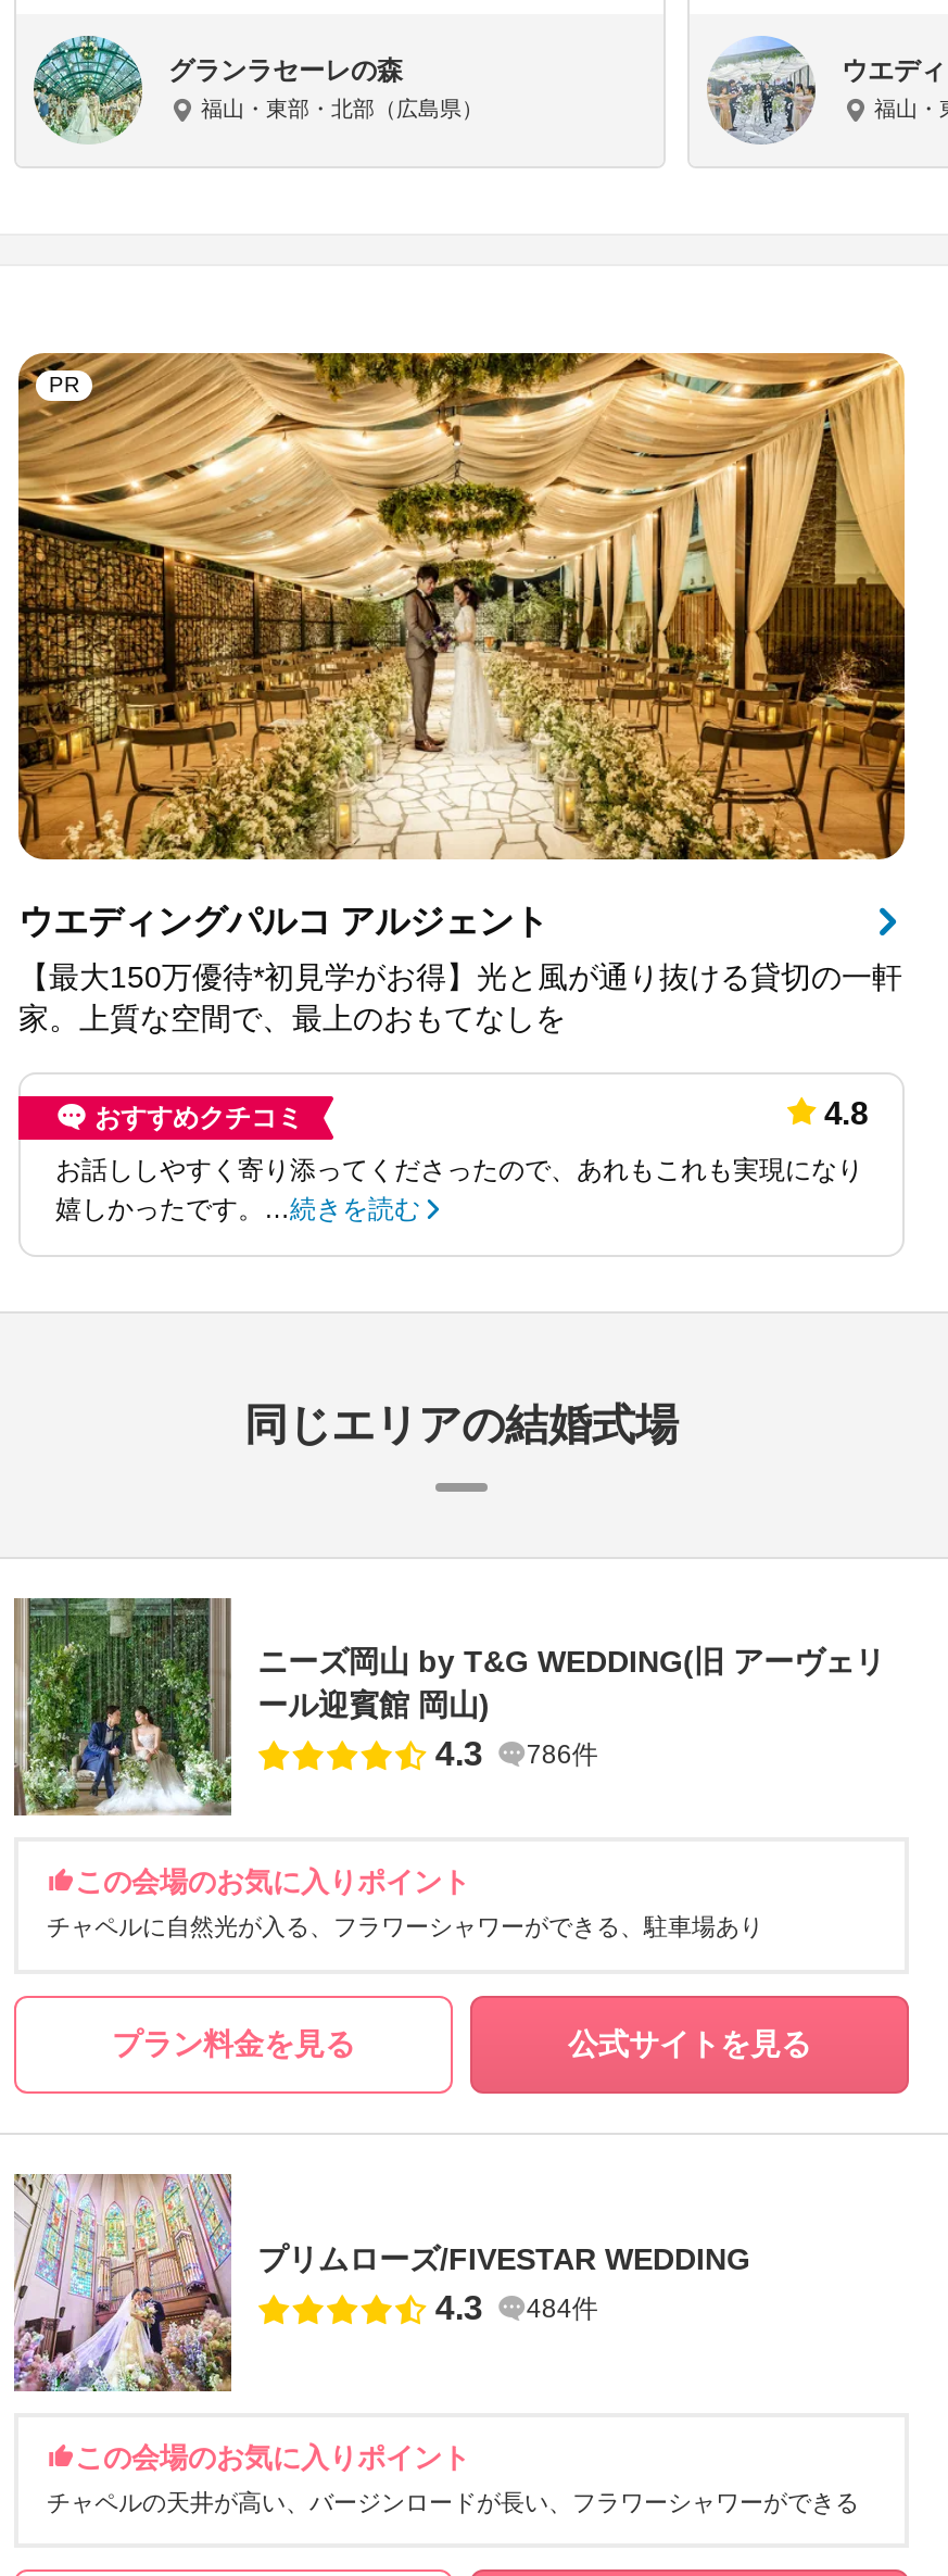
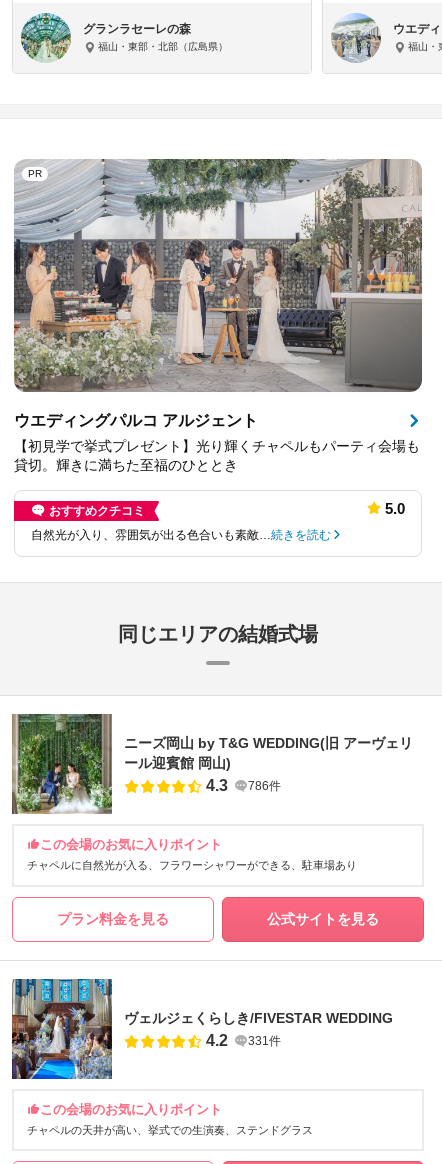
[16,351,907,862] [image] -> [13,158,423,393] [image]
[18,959,902,1035] 【最大150万優待*初見学がお得】光と風が通り抜ける貸切の一軒 | 家。上質な空間で、最上のおもてなしを -> [14,438,420,473] 【初見学で挙式プレゼント】光り輝くチャペルもパーティ会場も | 貸切。輝きに満ちた至福のひととき
[824,1093,868,1130] 4.8 -> [385,500,405,517] 5.0
[55,1154,863,1224] お話ししやすく寄り添ってくださったので、あれもこれも実現になり | 嬉しかったです。…続きを読む -> [31,528,331,542] 自然光が入り、雰囲気が出る色合いも素敵…続きを読む
[12,2174,750,2393] [image] | プリムローズ/FIVESTAR WEDDING | 4.3 | 484件 -> [11,978,393,1080] [image] | ヴェルジェくらしき/FIVESTAR WEDDING | 4.2 | 331件
[309,2489,859,2515] バージンロードが長い | フラワーシャワーができる -> [148,1124,313,1136] 挙式での生演奏 | ステンドグラス

